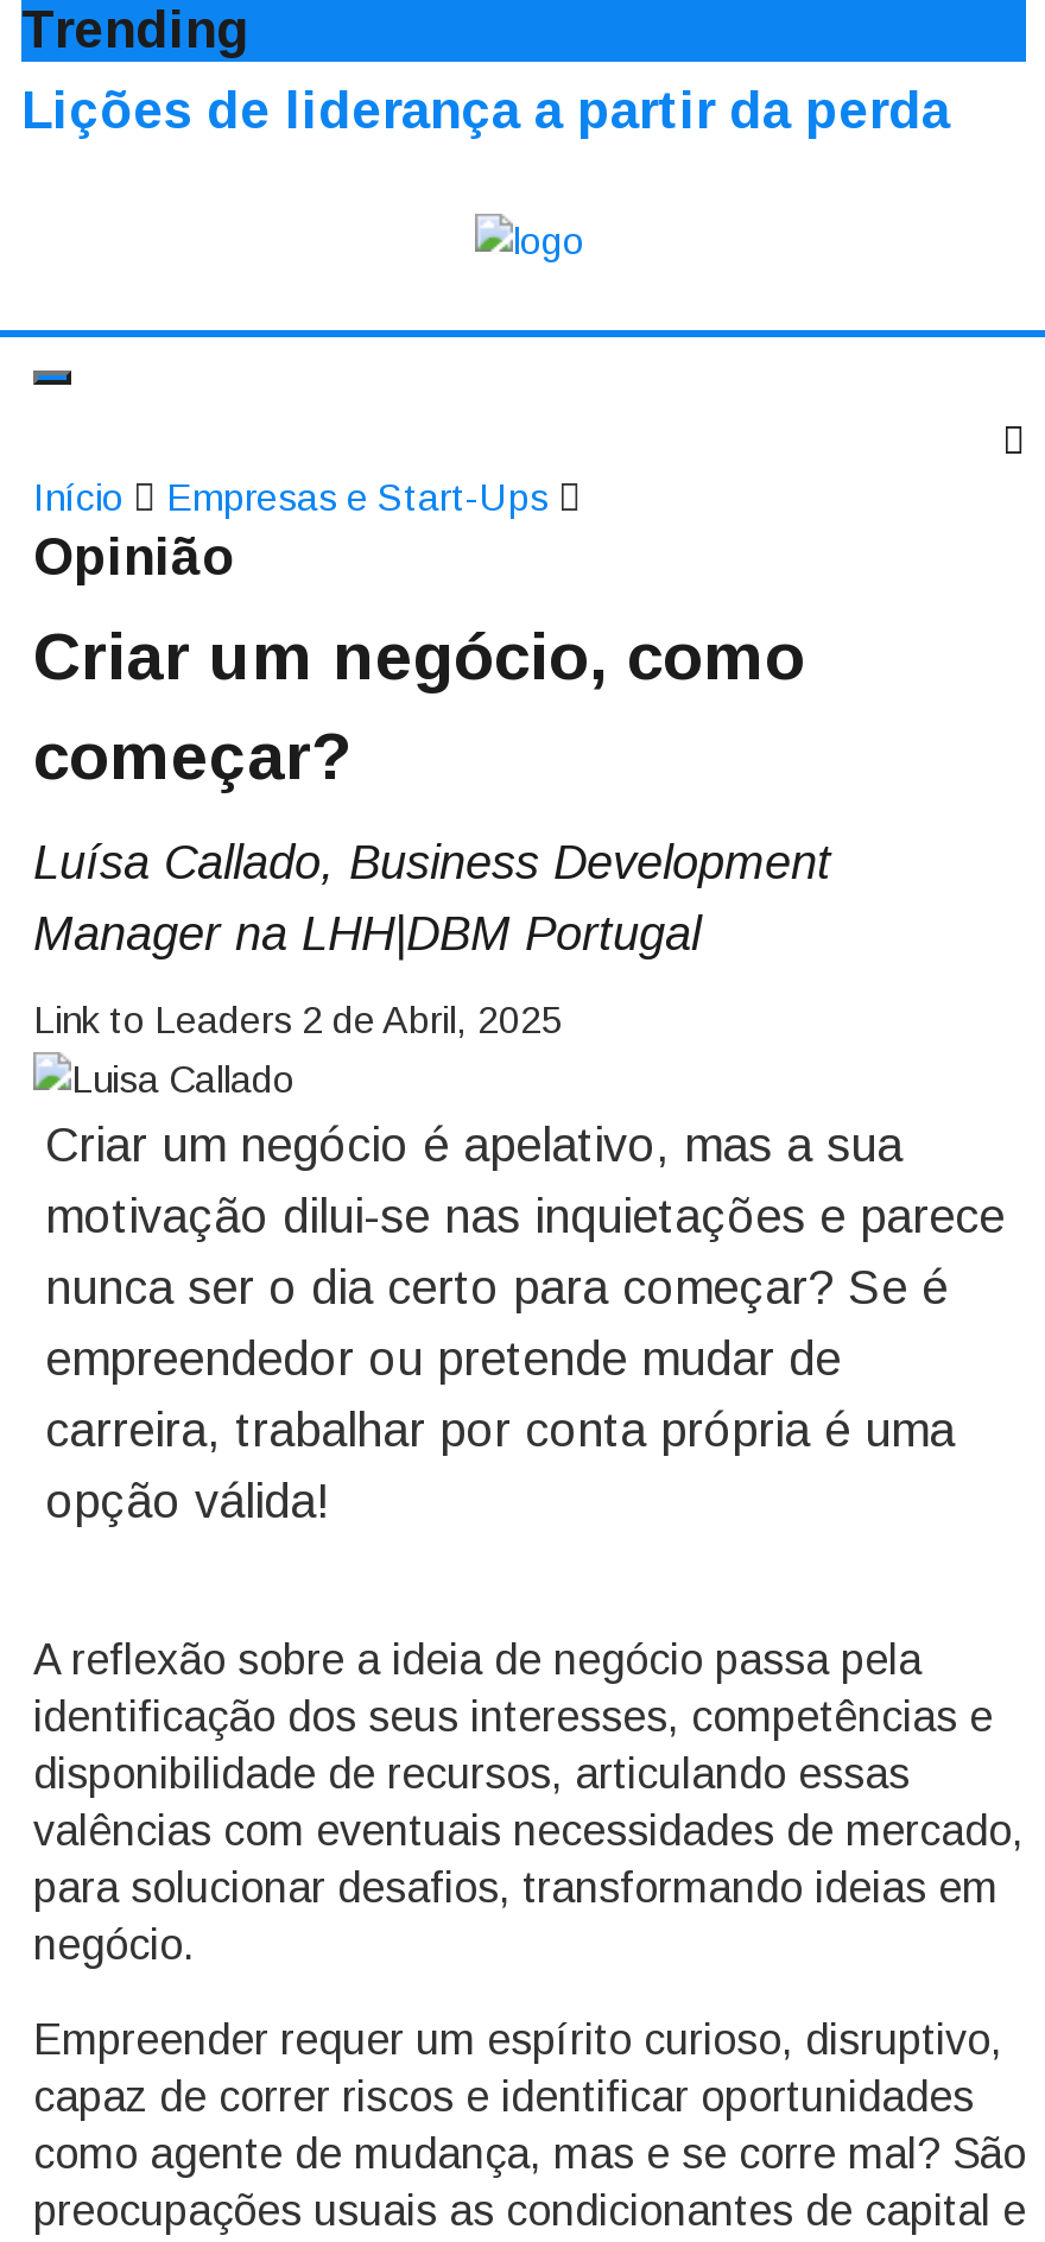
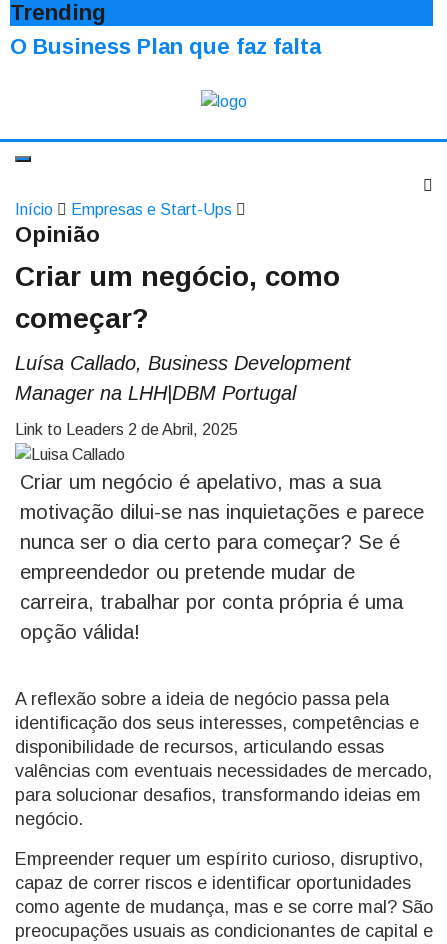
[21,81,950,140] Lições de liderança a partir da perda -> [10,34,321,59] O Business Plan que faz falta

